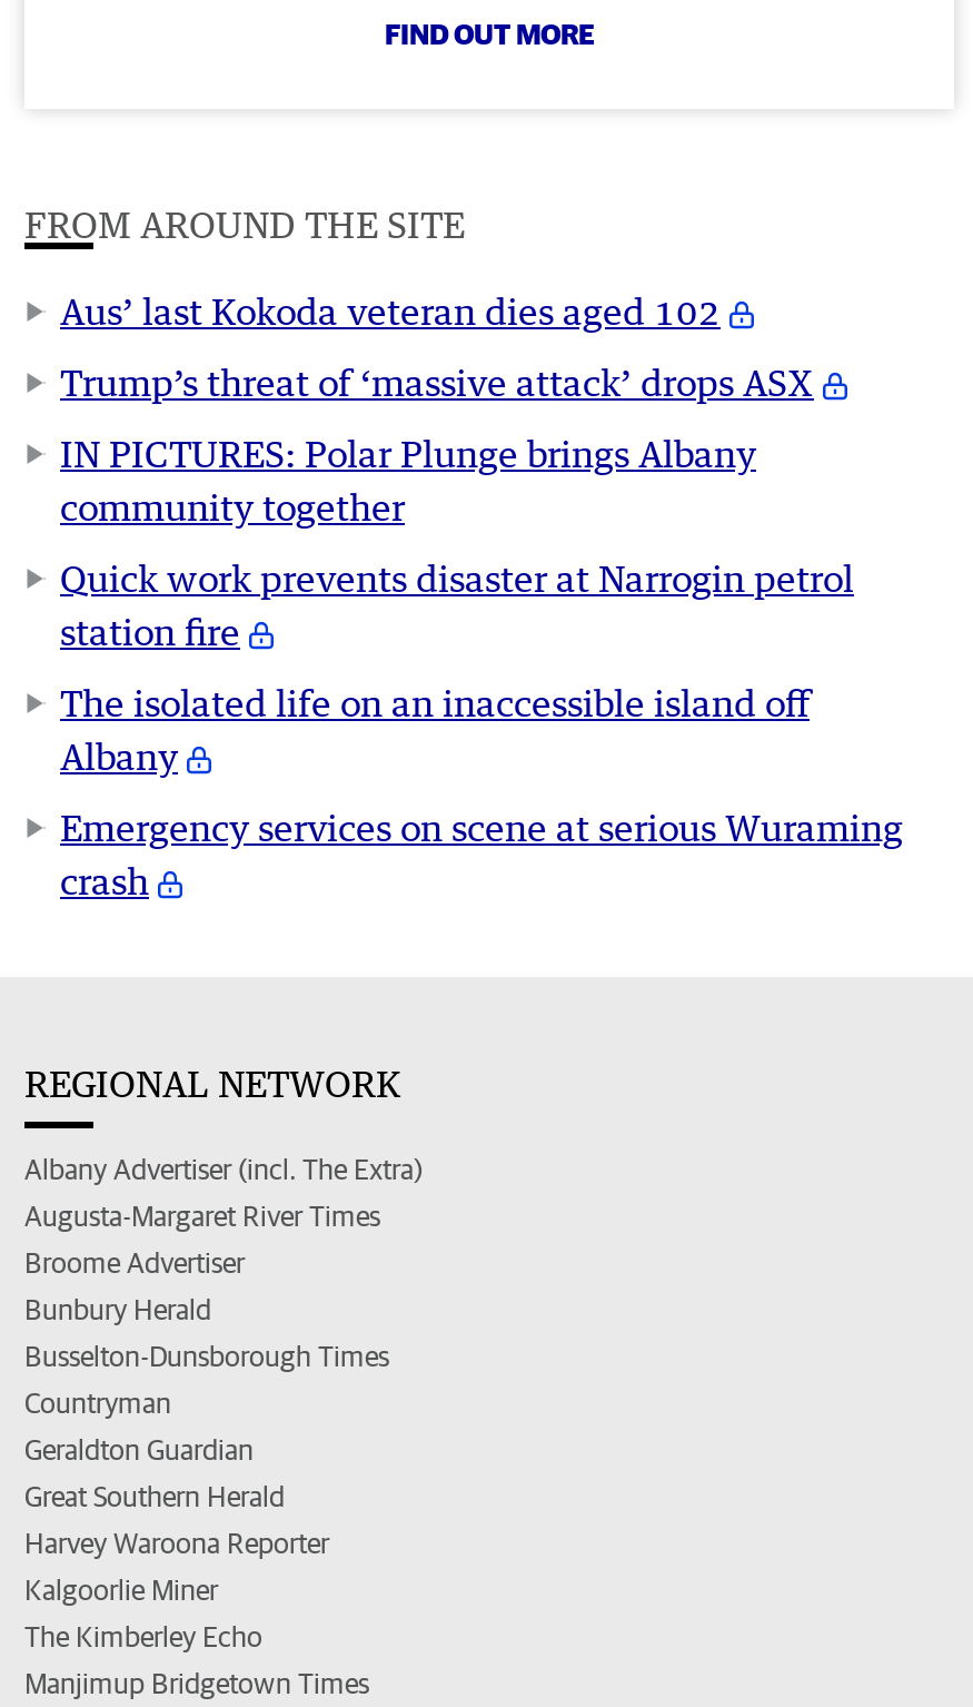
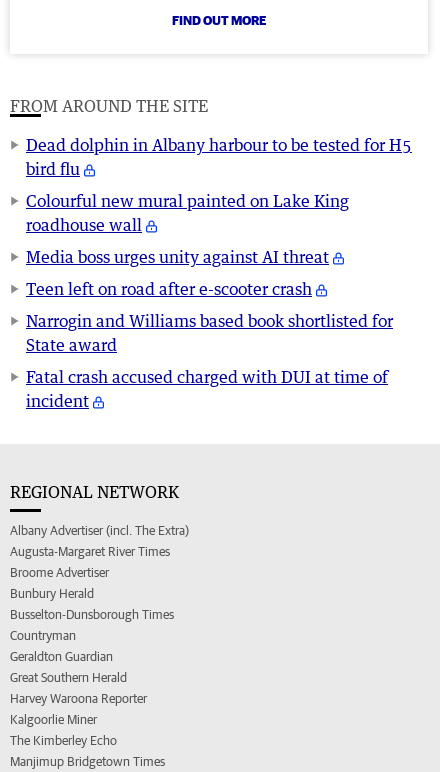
[60,290,721,334] Aus’ last Kokoda veteran dies aged 102 -> [26,135,412,179] Dead dolphin in Albany harbour to be tested for H5 | bird flu
[60,361,814,405] Trump’s threat of ‘massive attack’ drops ASX -> [26,191,349,235] Colourful new mural painted on Lake King | roadhouse wall
[60,432,756,530] IN PICTURES: Polar Plunge brings Albany | community together -> [26,247,329,267] Media boss urges unity against AI threat
[60,557,854,655] Quick work prevents disaster at Narrogin petrol | station fire -> [26,279,312,299] Teen left on road after e-scooter crash
[60,681,810,779] The isolated life on an inaccessible island off | Albany -> [26,311,393,355] Narrogin and Williams based book shortlisted for | State award
[60,806,903,904] Emergency services on scene at serious Wuraming | crash -> [26,367,388,411] Fatal crash accused charged with DUI at time of | incident

